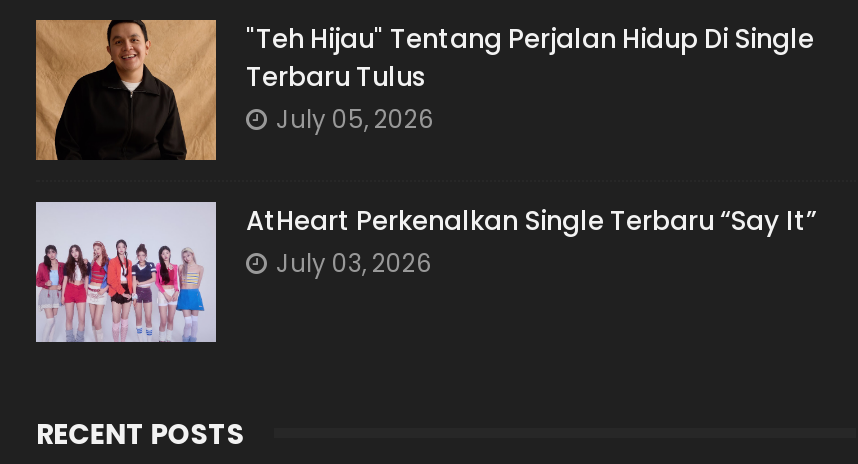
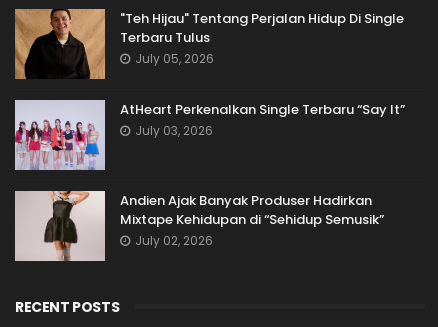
none -> [14,190,384,262] [image] | Andien Ajak Banyak Produser Hadirkan | Mixtape Kehidupan di “Sehidup Semusik” | July 02, 2026

